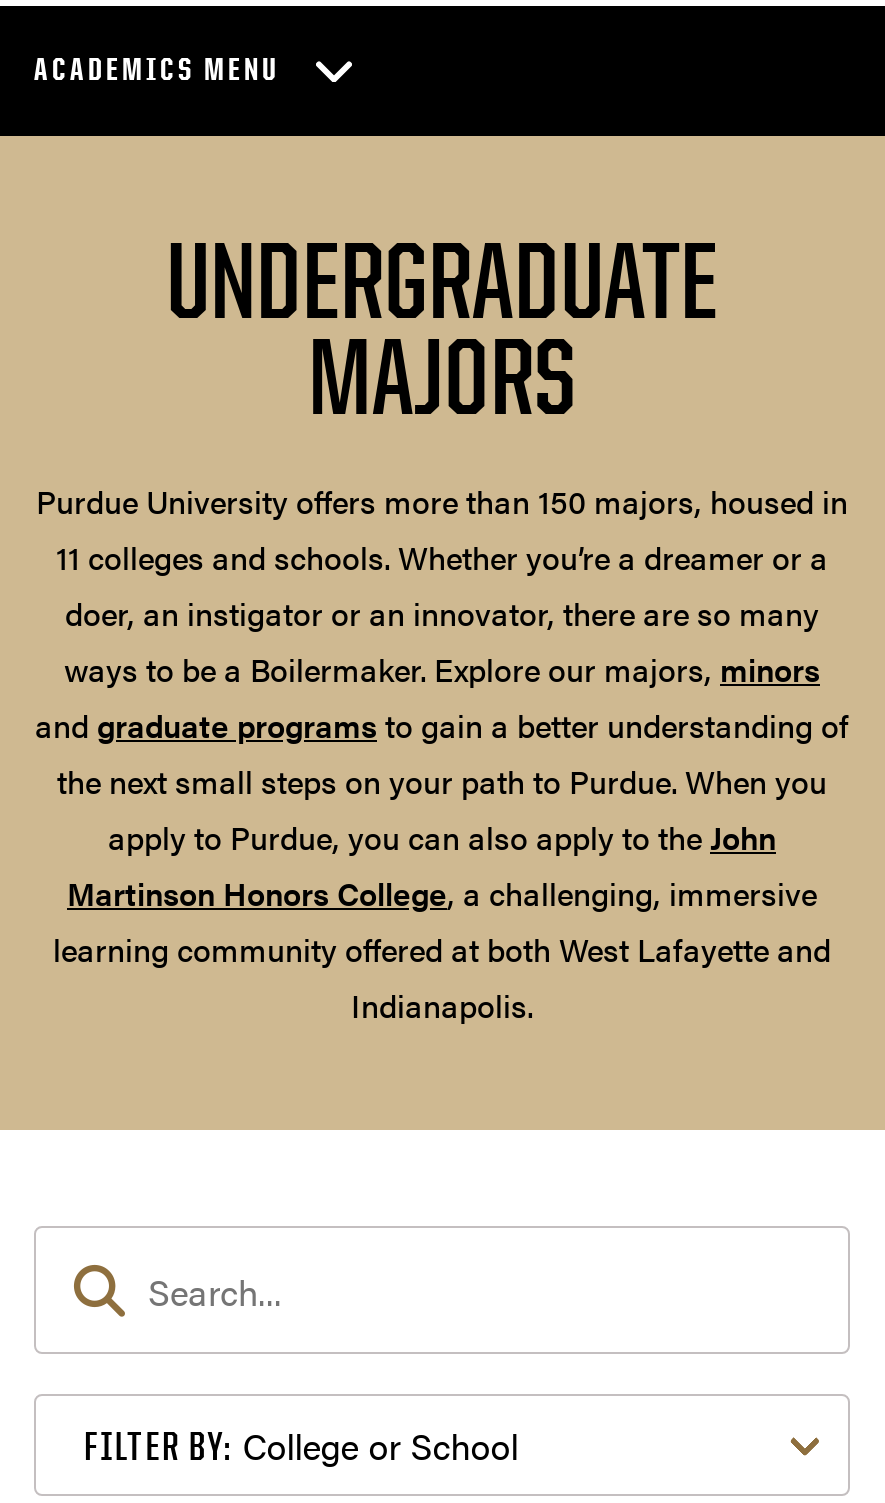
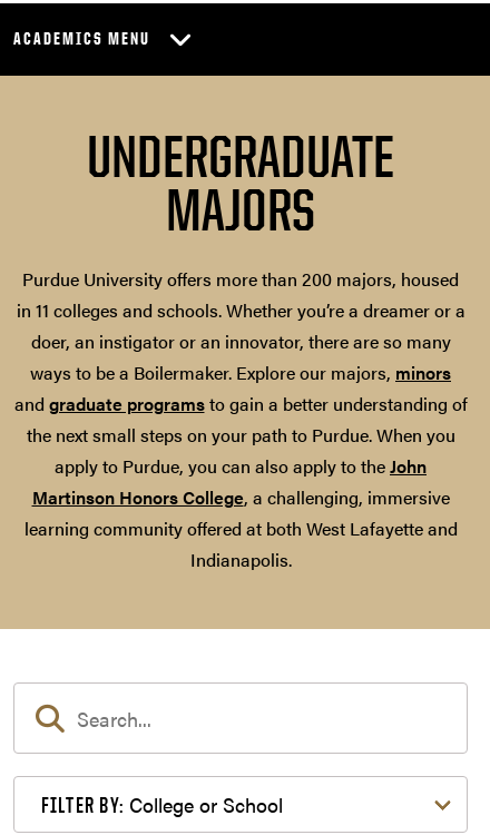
[36,478,848,580] Purdue University offers more than 150 majors, housed in | 11 colleges and schools. Whether you’re a dreamer or a -> [16,266,465,323] Purdue University offers more than 200 majors, housed | in 11 colleges and schools. Whether you’re a dreamer or a

